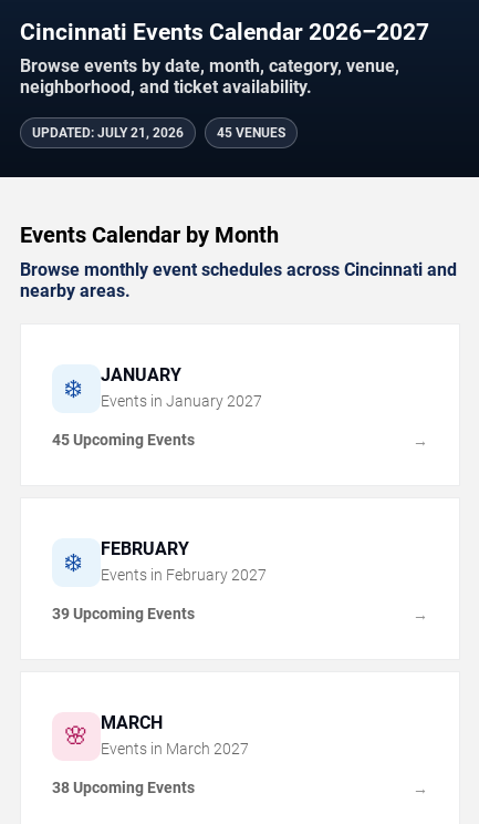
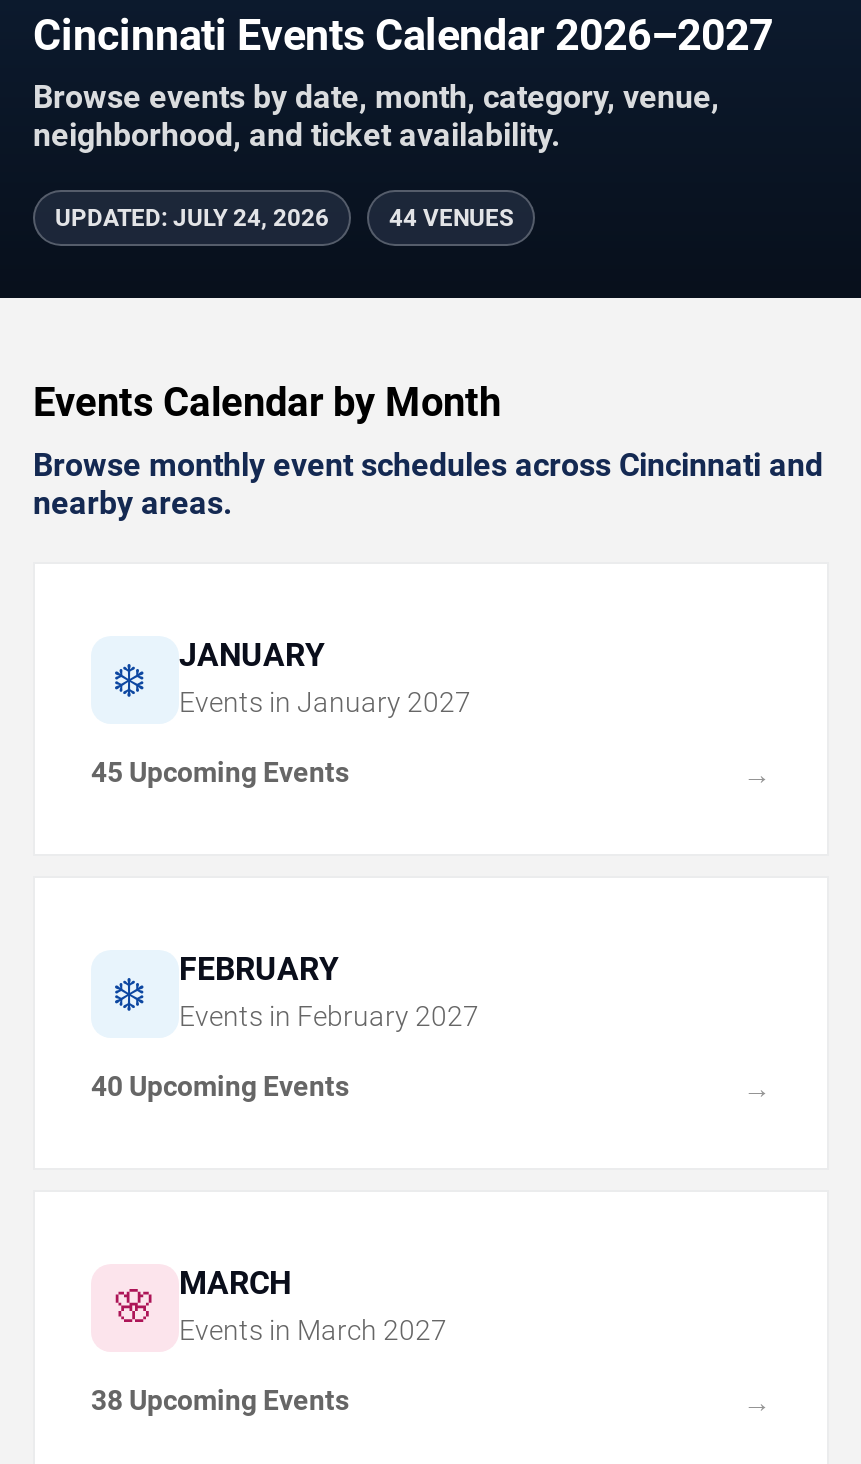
[32,125,184,141] UPDATED: JULY 21, 2026 -> [55,205,329,233] UPDATED: JULY 24, 2026
[217,125,285,141] 45 VENUES -> [389,205,513,233] 44 VENUES
[52,605,195,623] 39 Upcoming Events -> [91,1071,349,1103] 40 Upcoming Events

